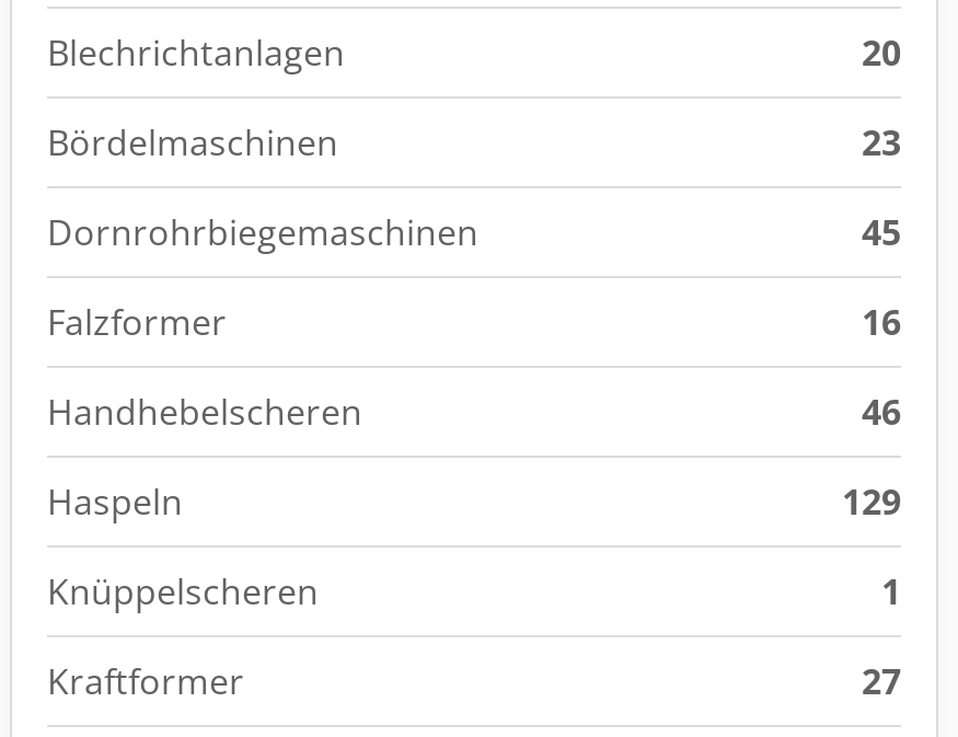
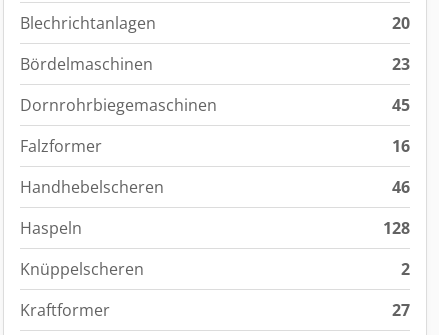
[842,477,901,526] 129 -> [383,217,410,239] 128
[881,567,901,615] 1 -> [401,258,410,280] 2

